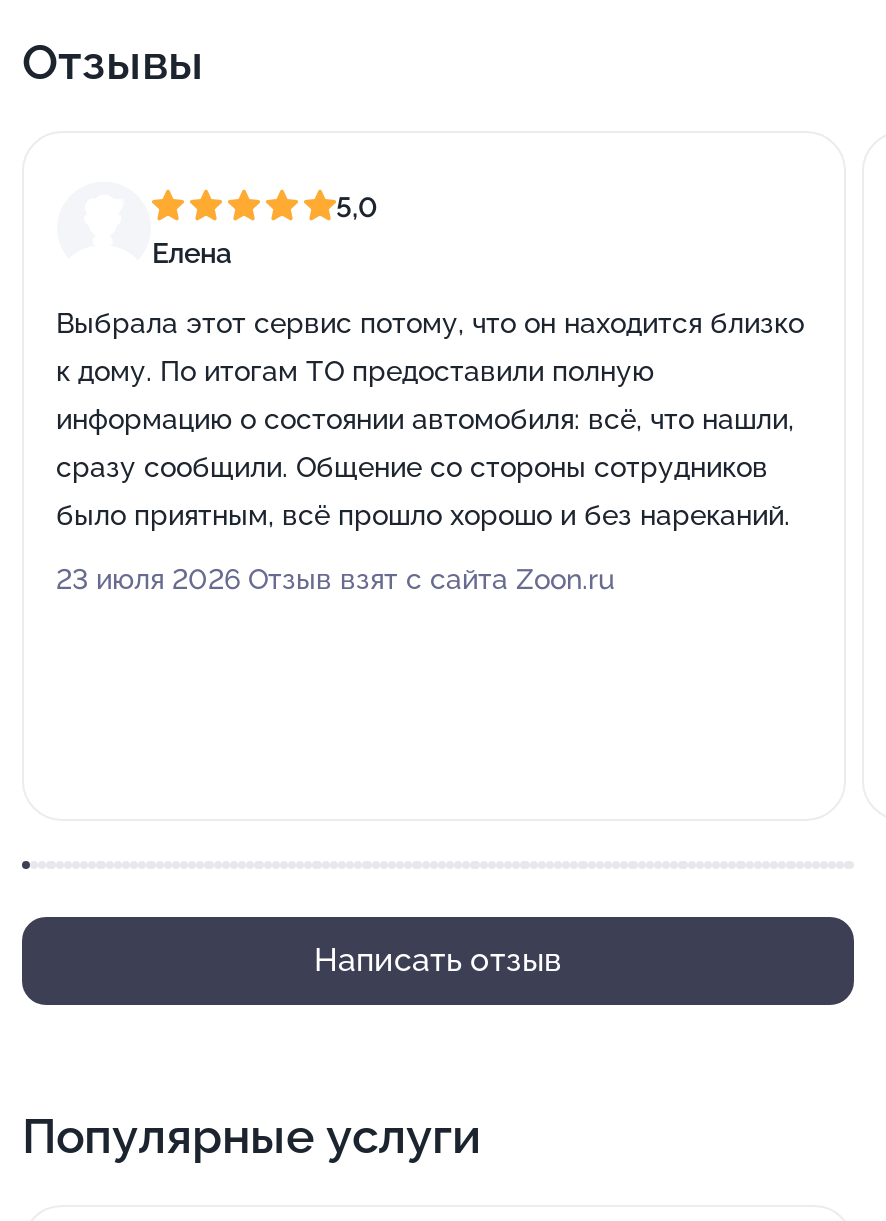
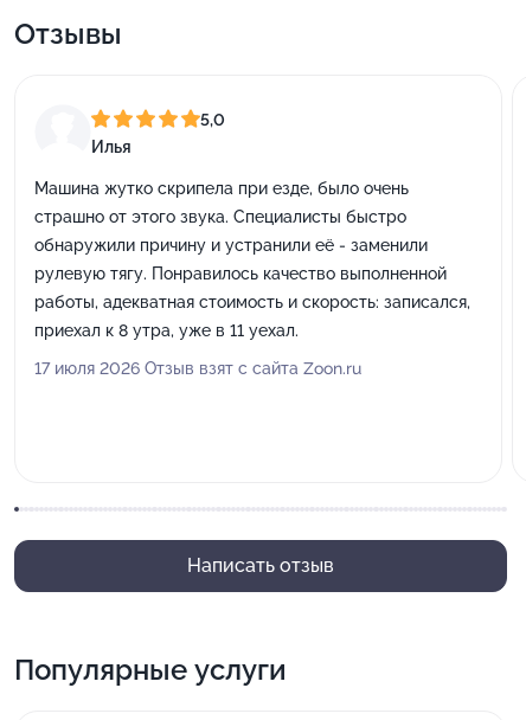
[56,236,804,595] Елена | Выбрала этот сервис потому, что он находится близко | к дому. По итогам ТО предоставили полную | информацию о состоянии автомобиля: всё, что нашли, | сразу сообщили. Общение со стороны сотрудников | было приятным, всё прошло хорошо и без нареканий. | 23 июля 2026 Отзыв взят с сайта Zoon.ru -> [34,137,470,378] Илья | Машина жутко скрипела при езде, было очень | страшно от этого звука. Специалисты быстро | обнаружили причину и устранили её - заменили | рулевую тягу. Понравилось качество выполненной | работы, адекватная стоимость и скорость: записался, | приехал к 8 утра, уже в 11 уехал. | 17 июля 2026 Отзыв взят с сайта Zoon.ru

